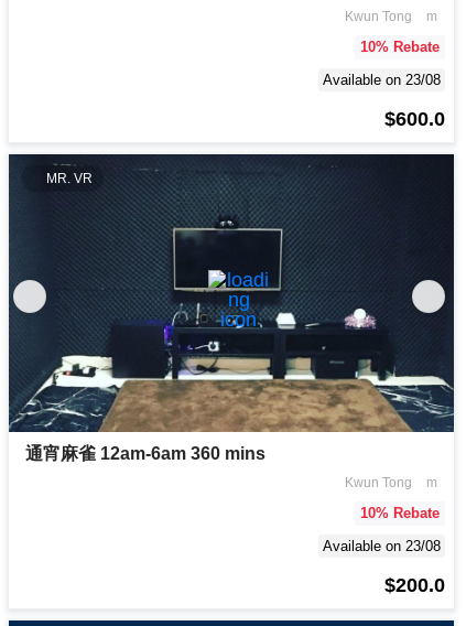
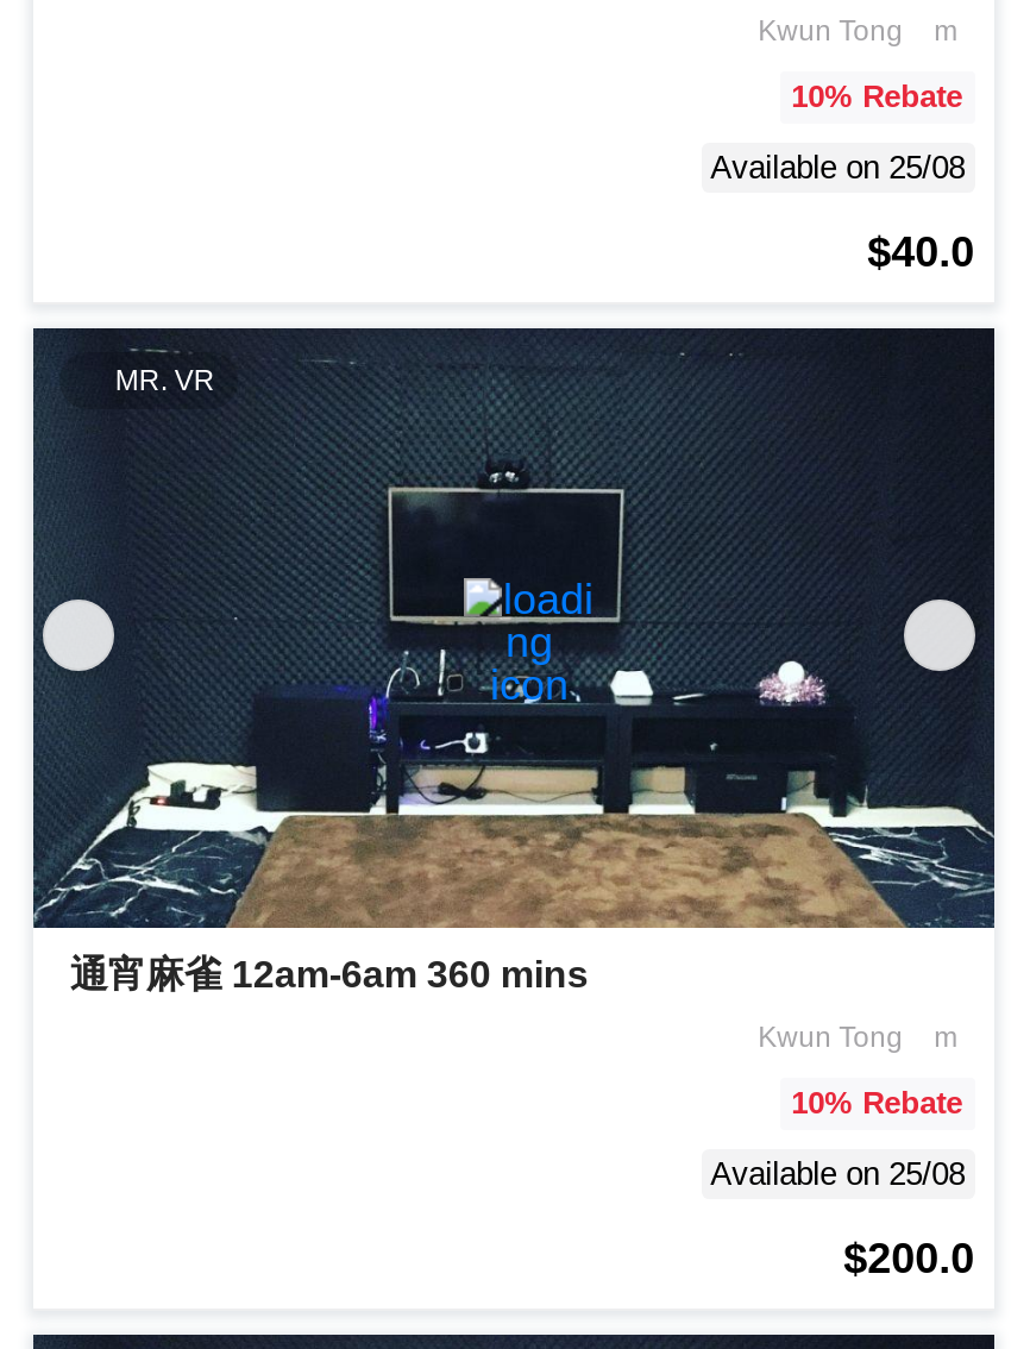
[322,72,440,88] Available on 23/08 -> [710,150,965,186] Available on 25/08
[384,108,445,130] $600.0 -> [867,228,974,276] $40.0
[322,538,440,554] Available on 23/08 -> [710,1156,965,1192] Available on 25/08

